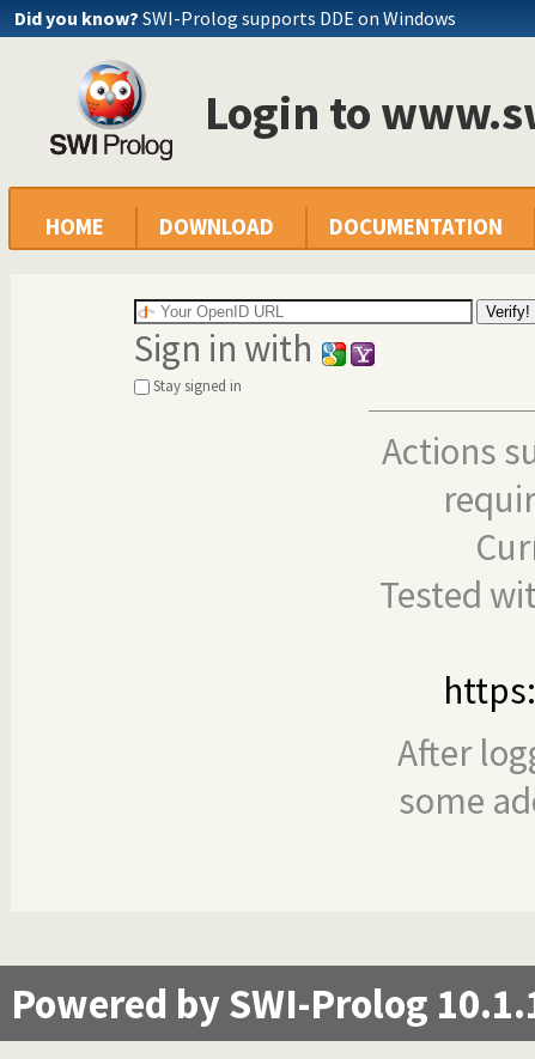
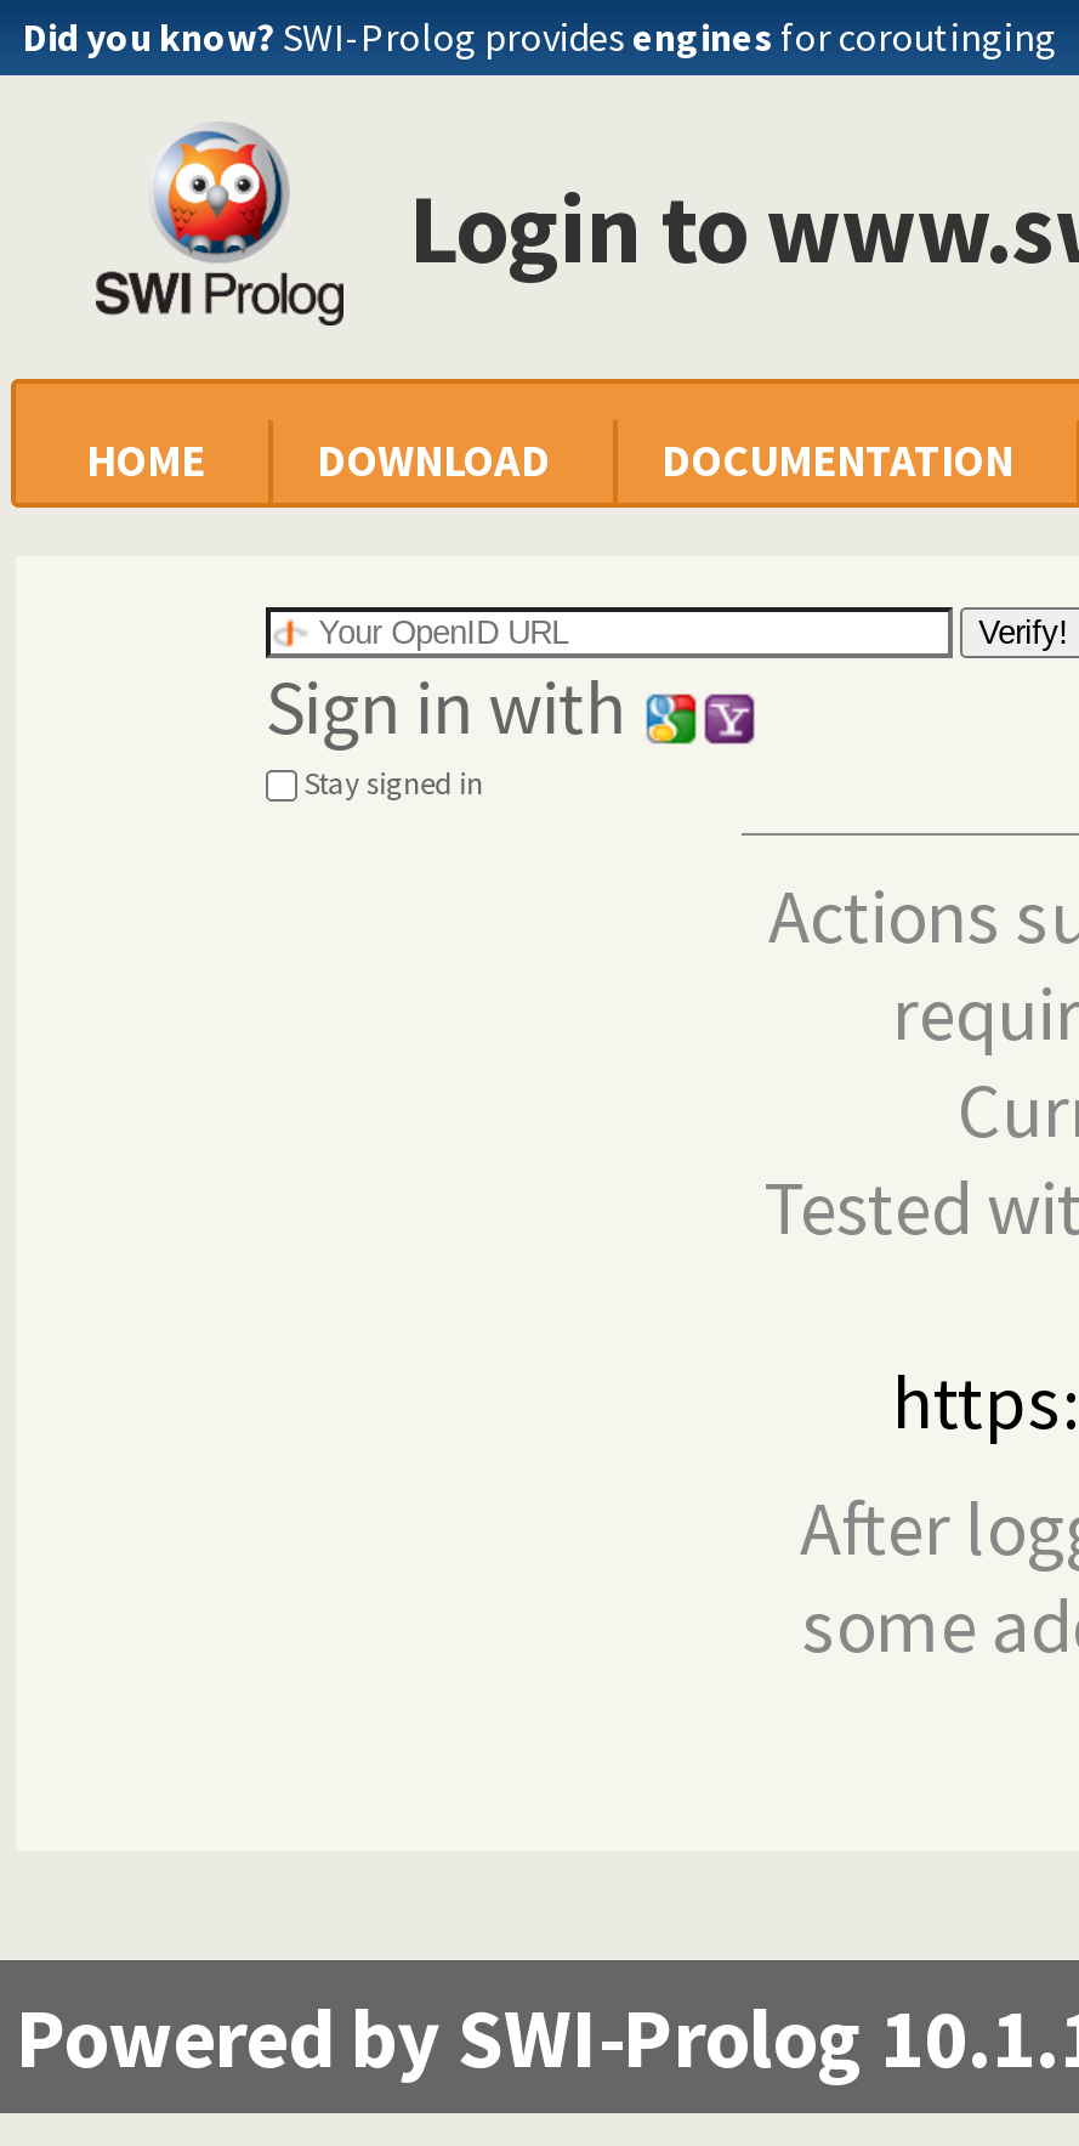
[14,6,456,30] Did you know? SWI-Prolog supports DDE on Windows -> [23,12,1057,61] Did you know? SWI-Prolog provides engines for coroutinging

